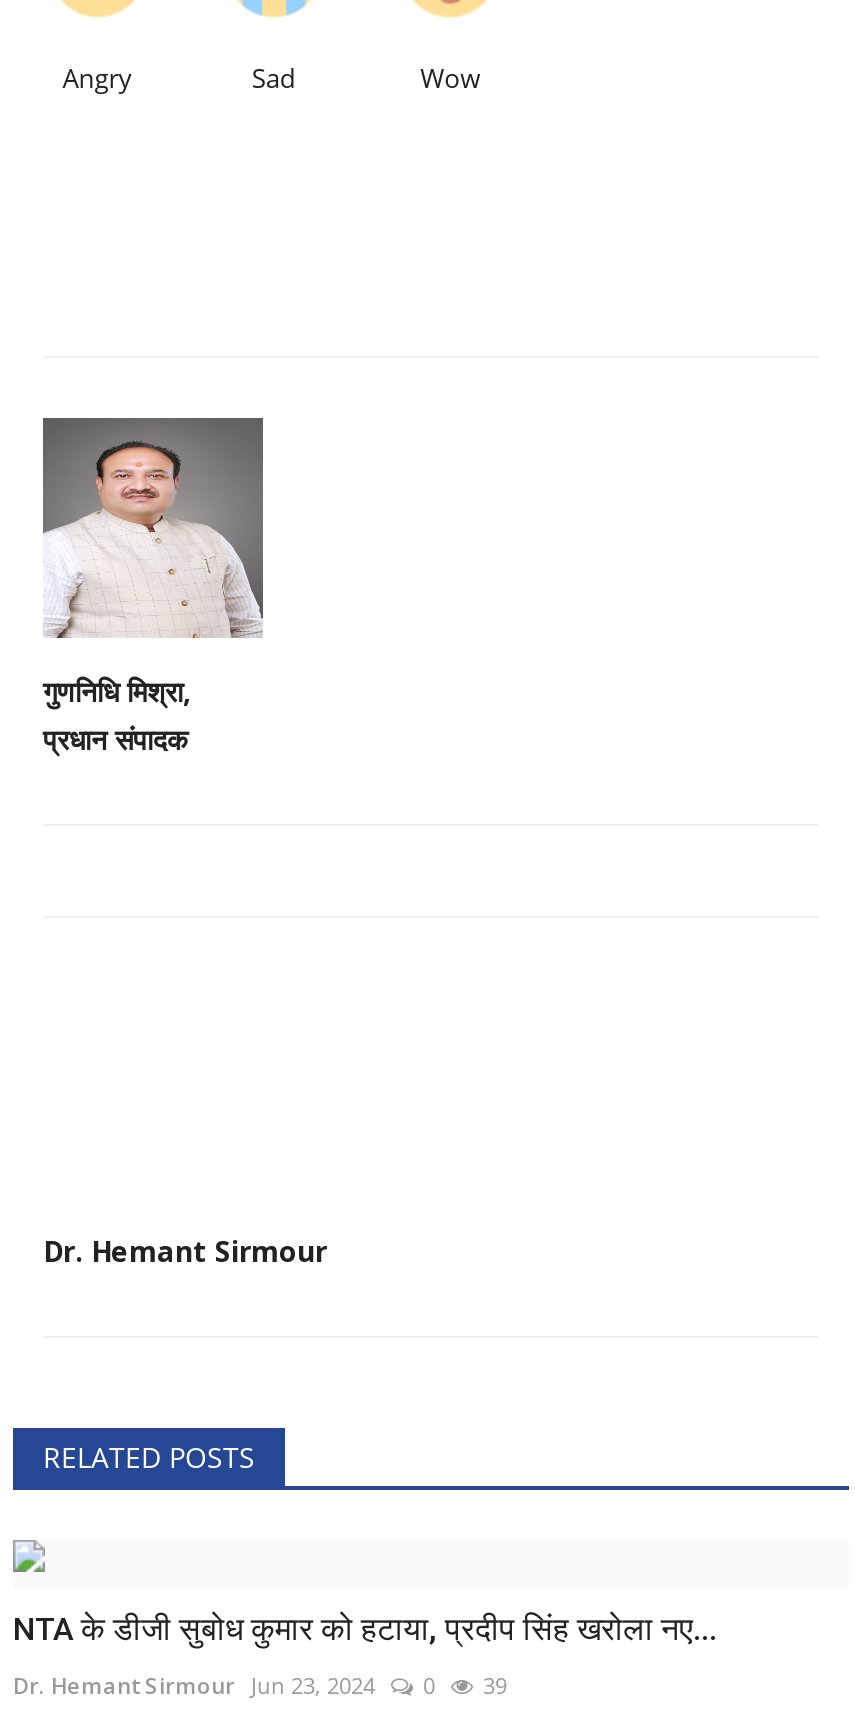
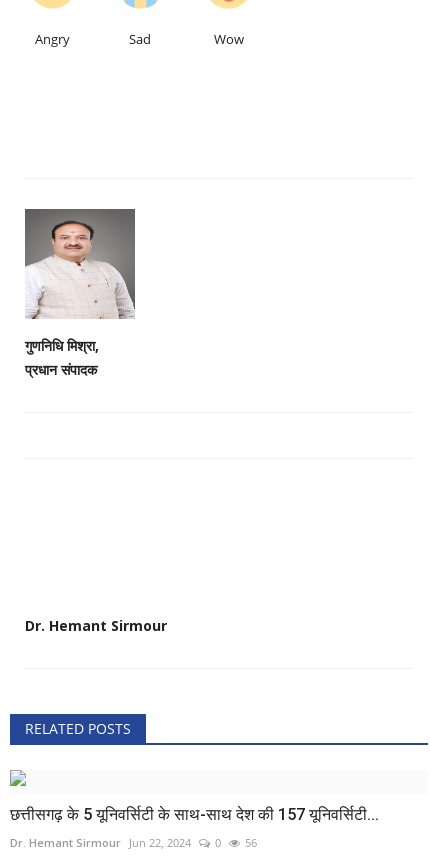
[13,1609,717,1647] NTA के डीजी सुबोध कुमार को हटाया, प्रदीप सिंह खरोला नए... -> [10,805,379,824] छत्तीसगढ़ के 5 यूनिवर्सिटी के साथ-साथ देश की 157 यूनिवर्सिटी...
[13,1669,375,1699] Dr. Hemant Sirmour Jun 23, 2024 -> [10,835,191,850] Dr. Hemant Sirmour Jun 22, 2024
[483,1669,507,1699] 39 -> [245,835,257,850] 56

